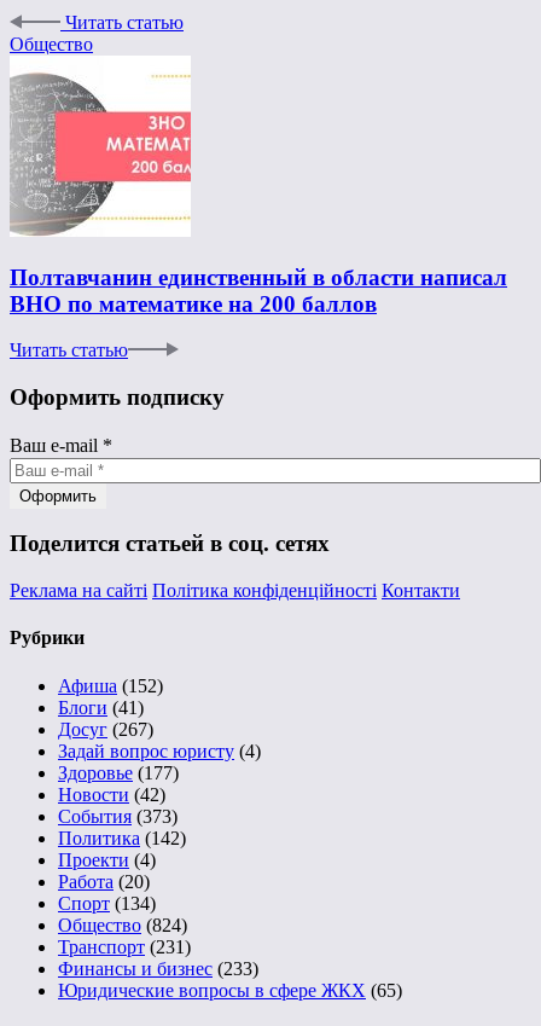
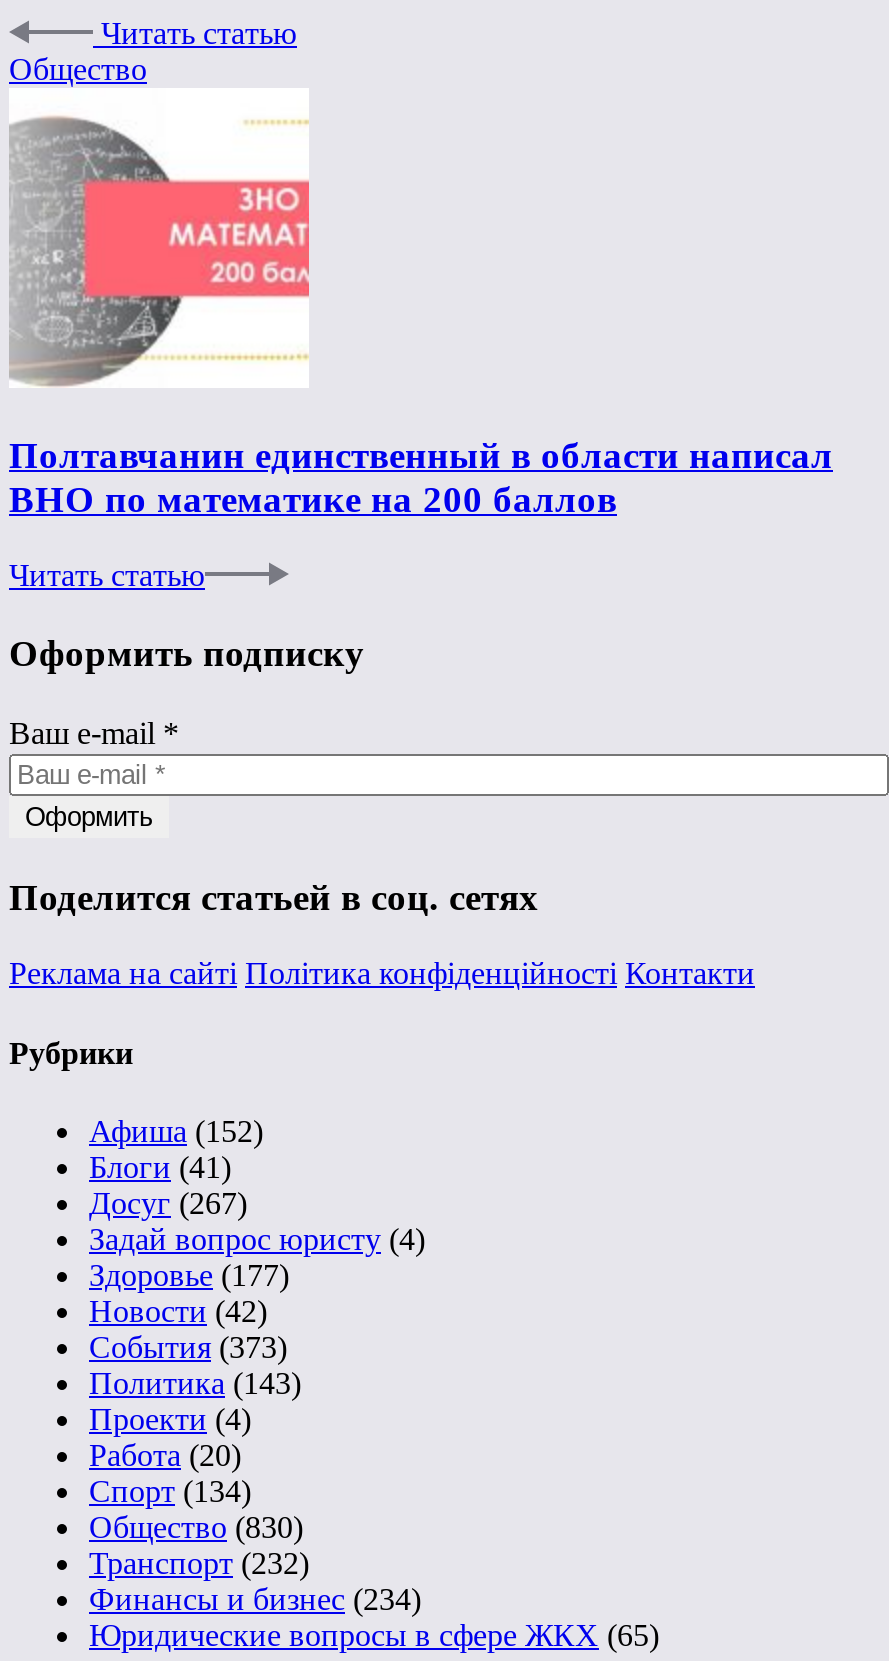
[58,827,186,848] Политика(142) -> [89,1365,301,1399] Политика(143)
[58,914,187,935] Общество (824) -> [89,1509,303,1543] Общество (830)
[58,936,191,957] Транспорт (231) -> [89,1545,309,1579] Транспорт (232)
[58,958,258,979] Финансы и бизнес (233) -> [89,1581,421,1615] Финансы и бизнес (234)

